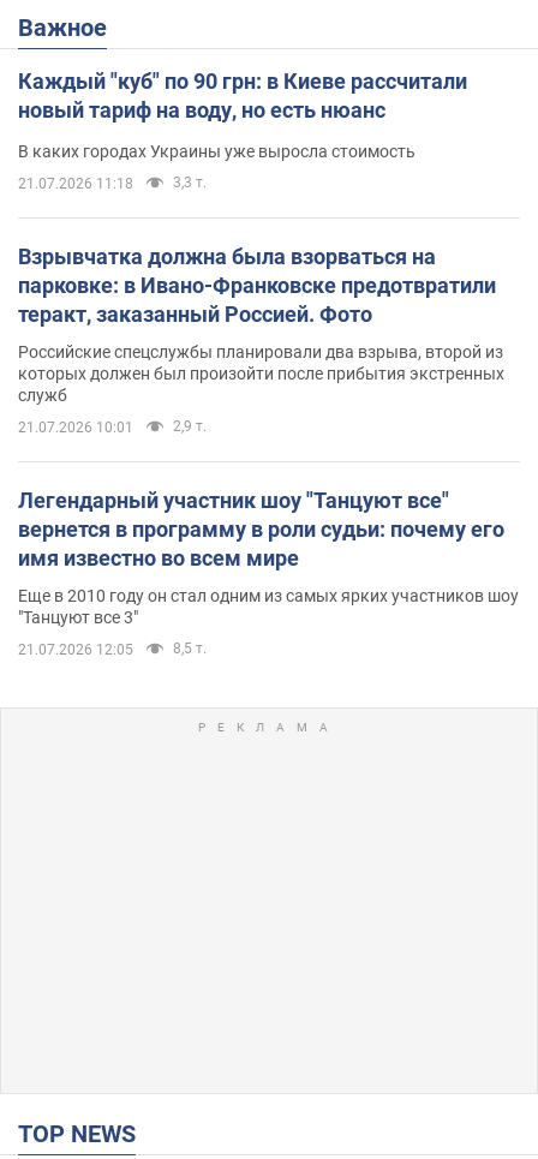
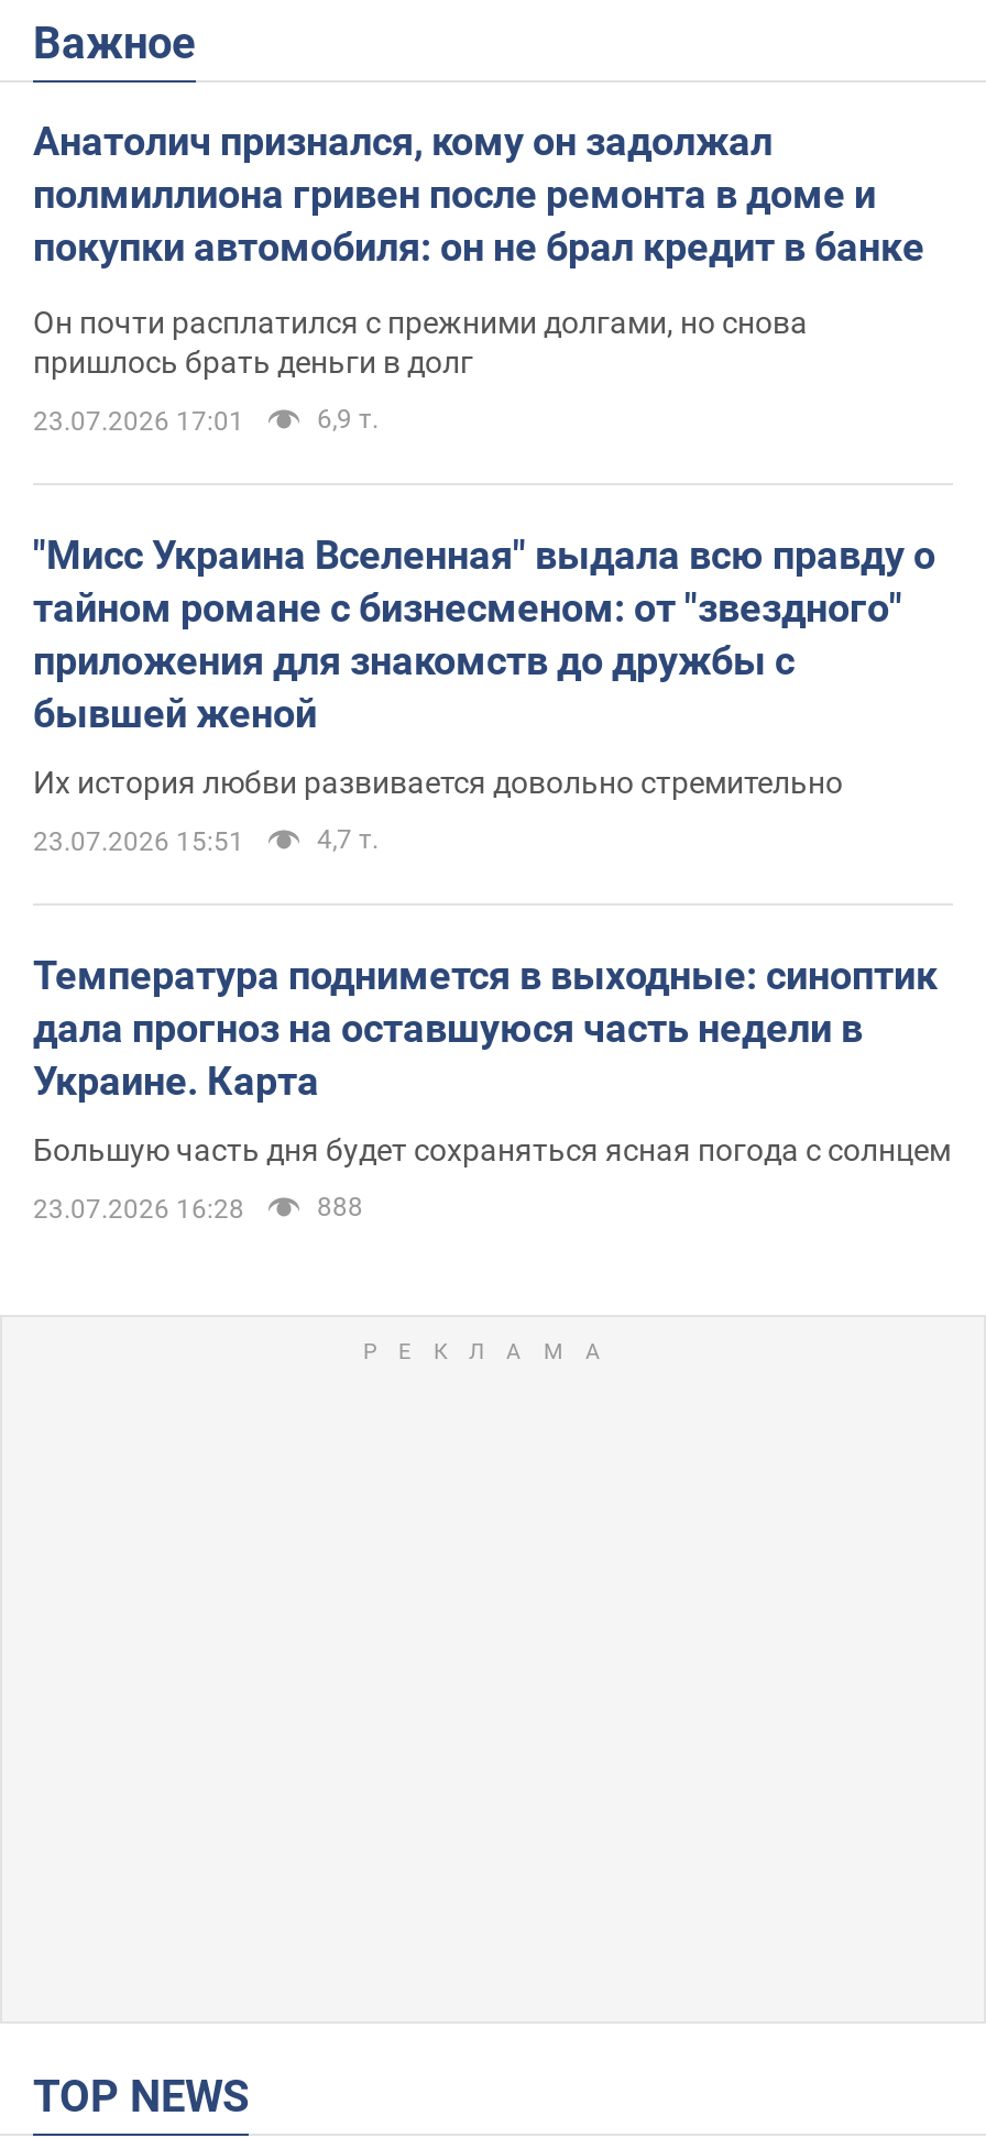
[18,68,467,122] Каждый "куб" по 90 грн: в Киеве рассчитали | новый тариф на воду, но есть нюанс -> [33,117,924,269] Анатолич признался, кому он задолжал | полмиллиона гривен после ремонта в доме и | покупки автомобиля: он не брал кредит в банке
[18,141,416,161] В каких городах Украины уже выросла стоимость -> [33,304,808,379] Он почти расплатился с прежними долгами, но снова | пришлось брать деньги в долг
[18,174,207,192] 21.07.2026 11:18 | 3,3 т. -> [33,403,379,436] 23.07.2026 17:01 | 6,9 т.
[18,243,496,326] Взрывчатка должна была взорваться на | парковке: в Ивано-Франковске предотвратили | теракт, заказанный Россией. Фото -> [33,531,935,735] "Мисс Украина Вселенная" выдала всю правду о | тайном романе с бизнесменом: от "звездного" | приложения для знакомств до дружбы с | бывшей женой
[18,342,504,404] Российские спецслужбы планировали два взрыва, второй из | которых должен был произойти после прибытия экстренных | служб -> [33,764,843,799] Их история любви развивается довольно стремительно
[18,418,207,436] 21.07.2026 10:01 | 2,9 т. -> [33,824,379,857] 23.07.2026 15:51 | 4,7 т.
[18,487,504,570] Легендарный участник шоу "Танцуют все" | вернется в программу в роли судьи: почему его | имя известно во всем мире -> [33,951,938,1103] Температура поднимется в выходные: синоптик | дала прогноз на оставшуюся часть недели в | Украине. Карта
[18,586,519,627] Еще в 2010 году он стал одним из самых ярких участников шоу | "Танцуют все 3" -> [33,1132,951,1167] Большую часть дня будет сохраняться ясная погода с солнцем
[18,640,207,658] 21.07.2026 12:05 | 8,5 т. -> [33,1191,363,1224] 23.07.2026 16:28 | 888

